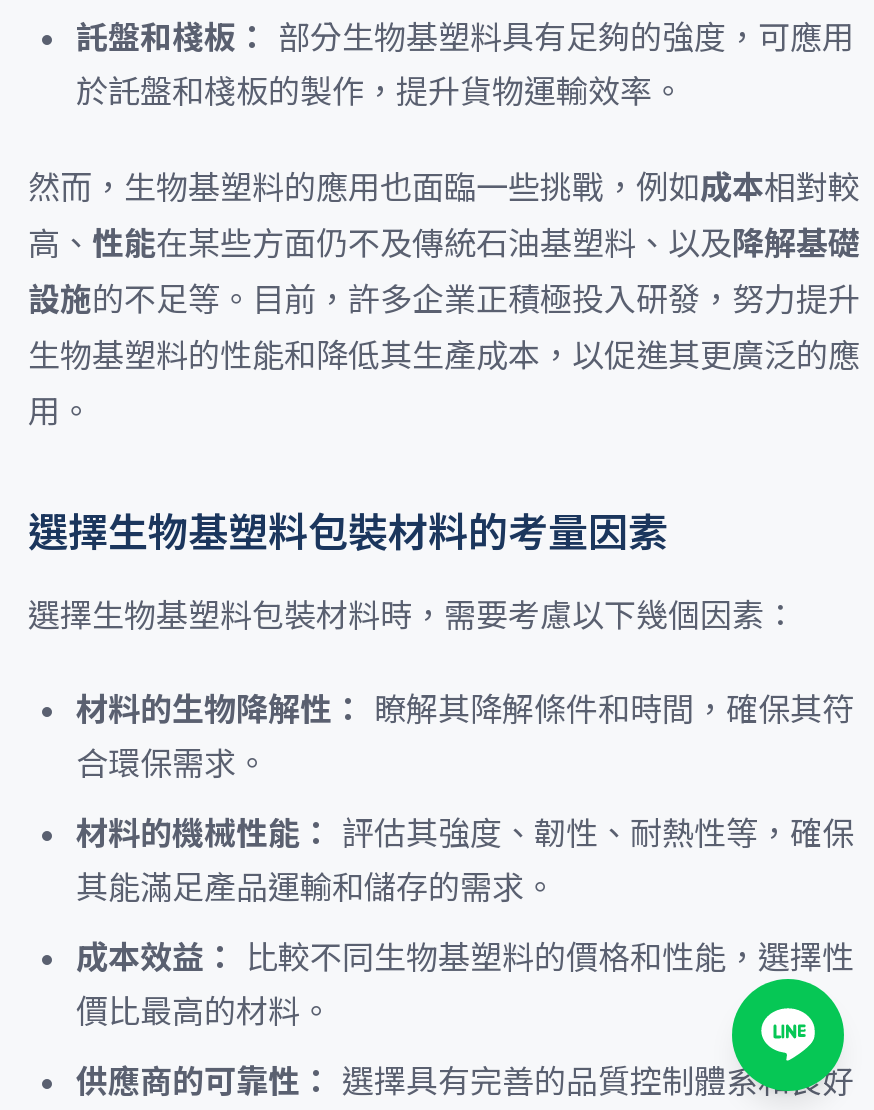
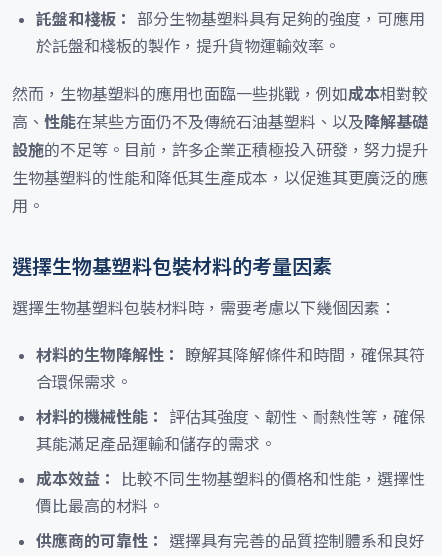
[730,983,846,1057] [image] -> none

